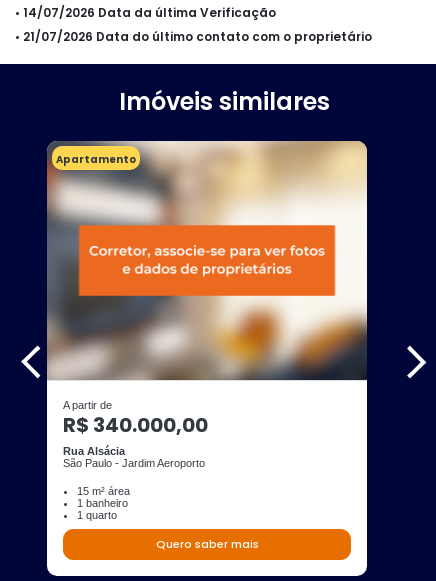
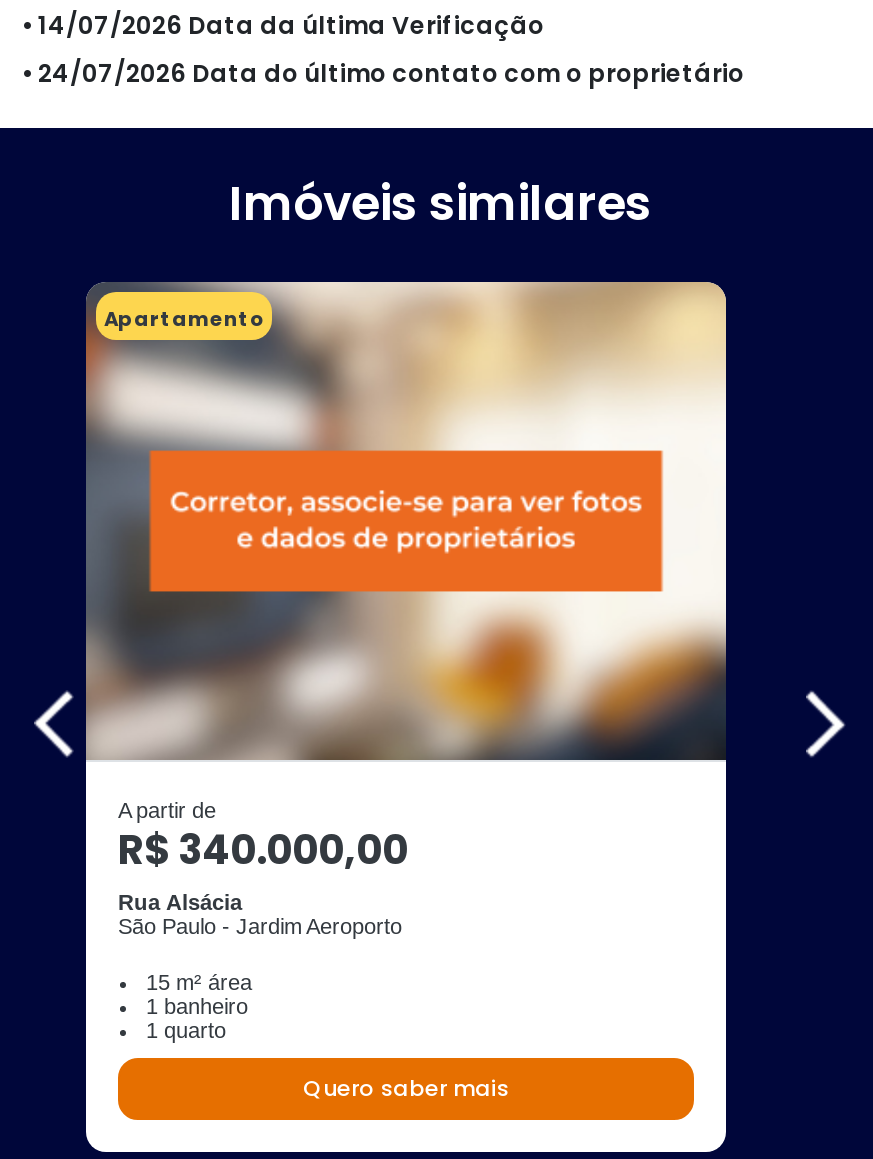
[15,28,372,45] • 21/07/2026 Data do último contato com o proprietário -> [22,55,744,89] • 24/07/2026 Data do último contato com o proprietário

